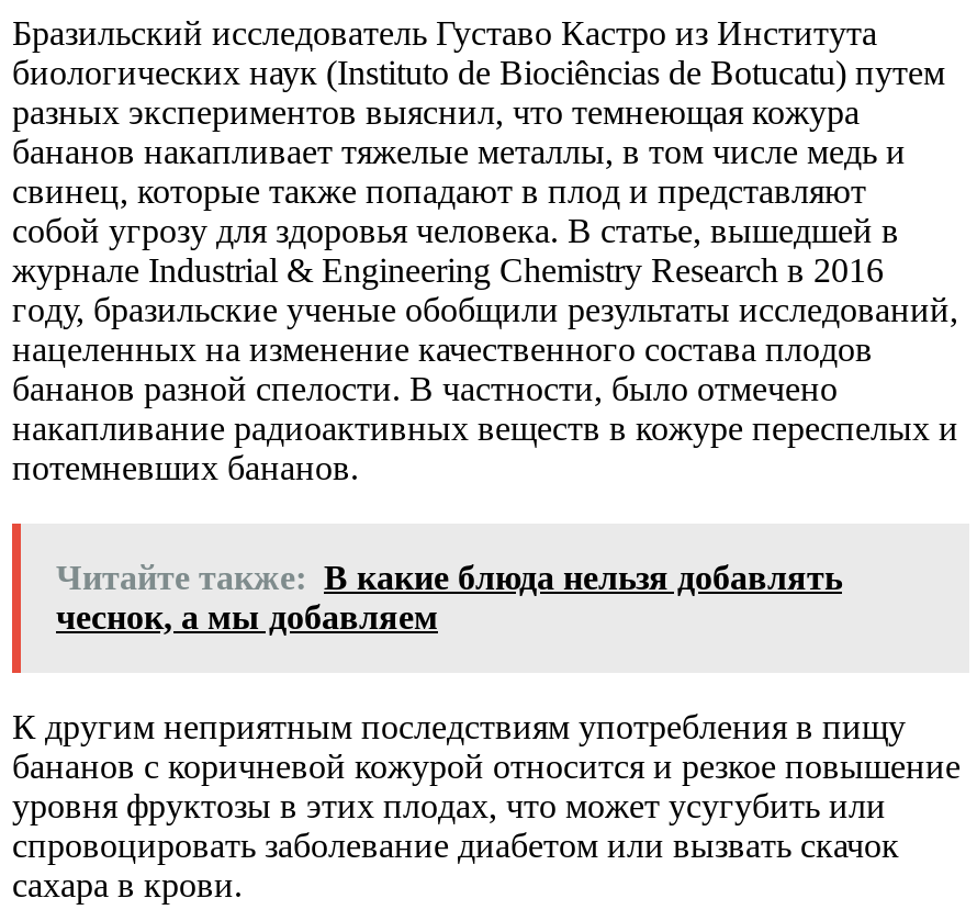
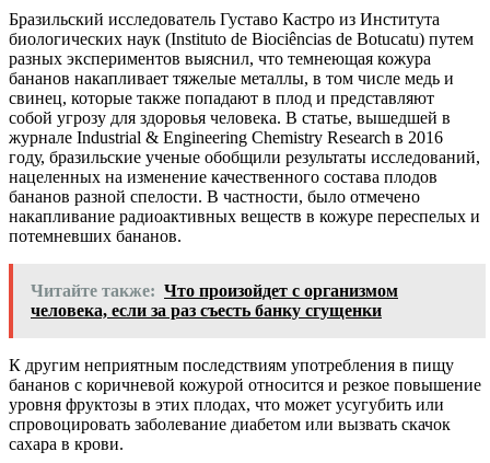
[56,558,842,635] Читайте также: В какие блюда нельзя добавлять | чеснок, а мы добавляем -> [31,281,398,319] Читайте также: Что произойдет с организмом | человека, если за раз съесть банку сгущенки

